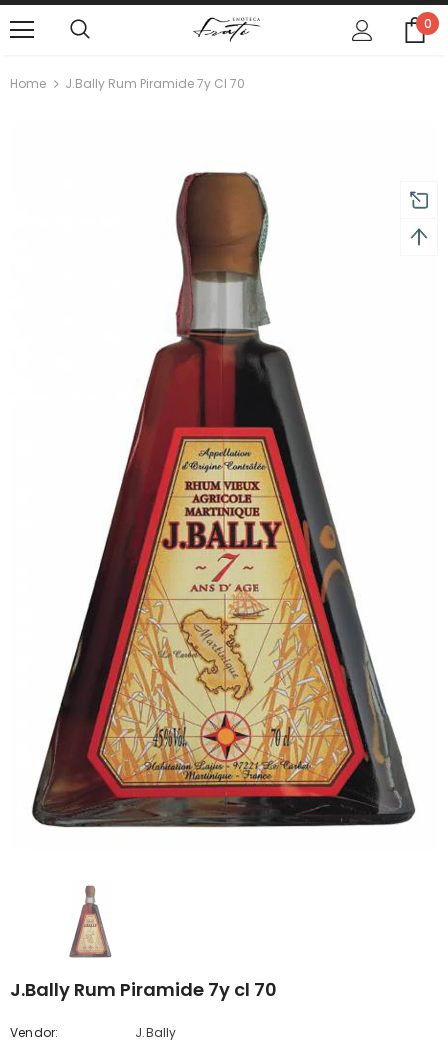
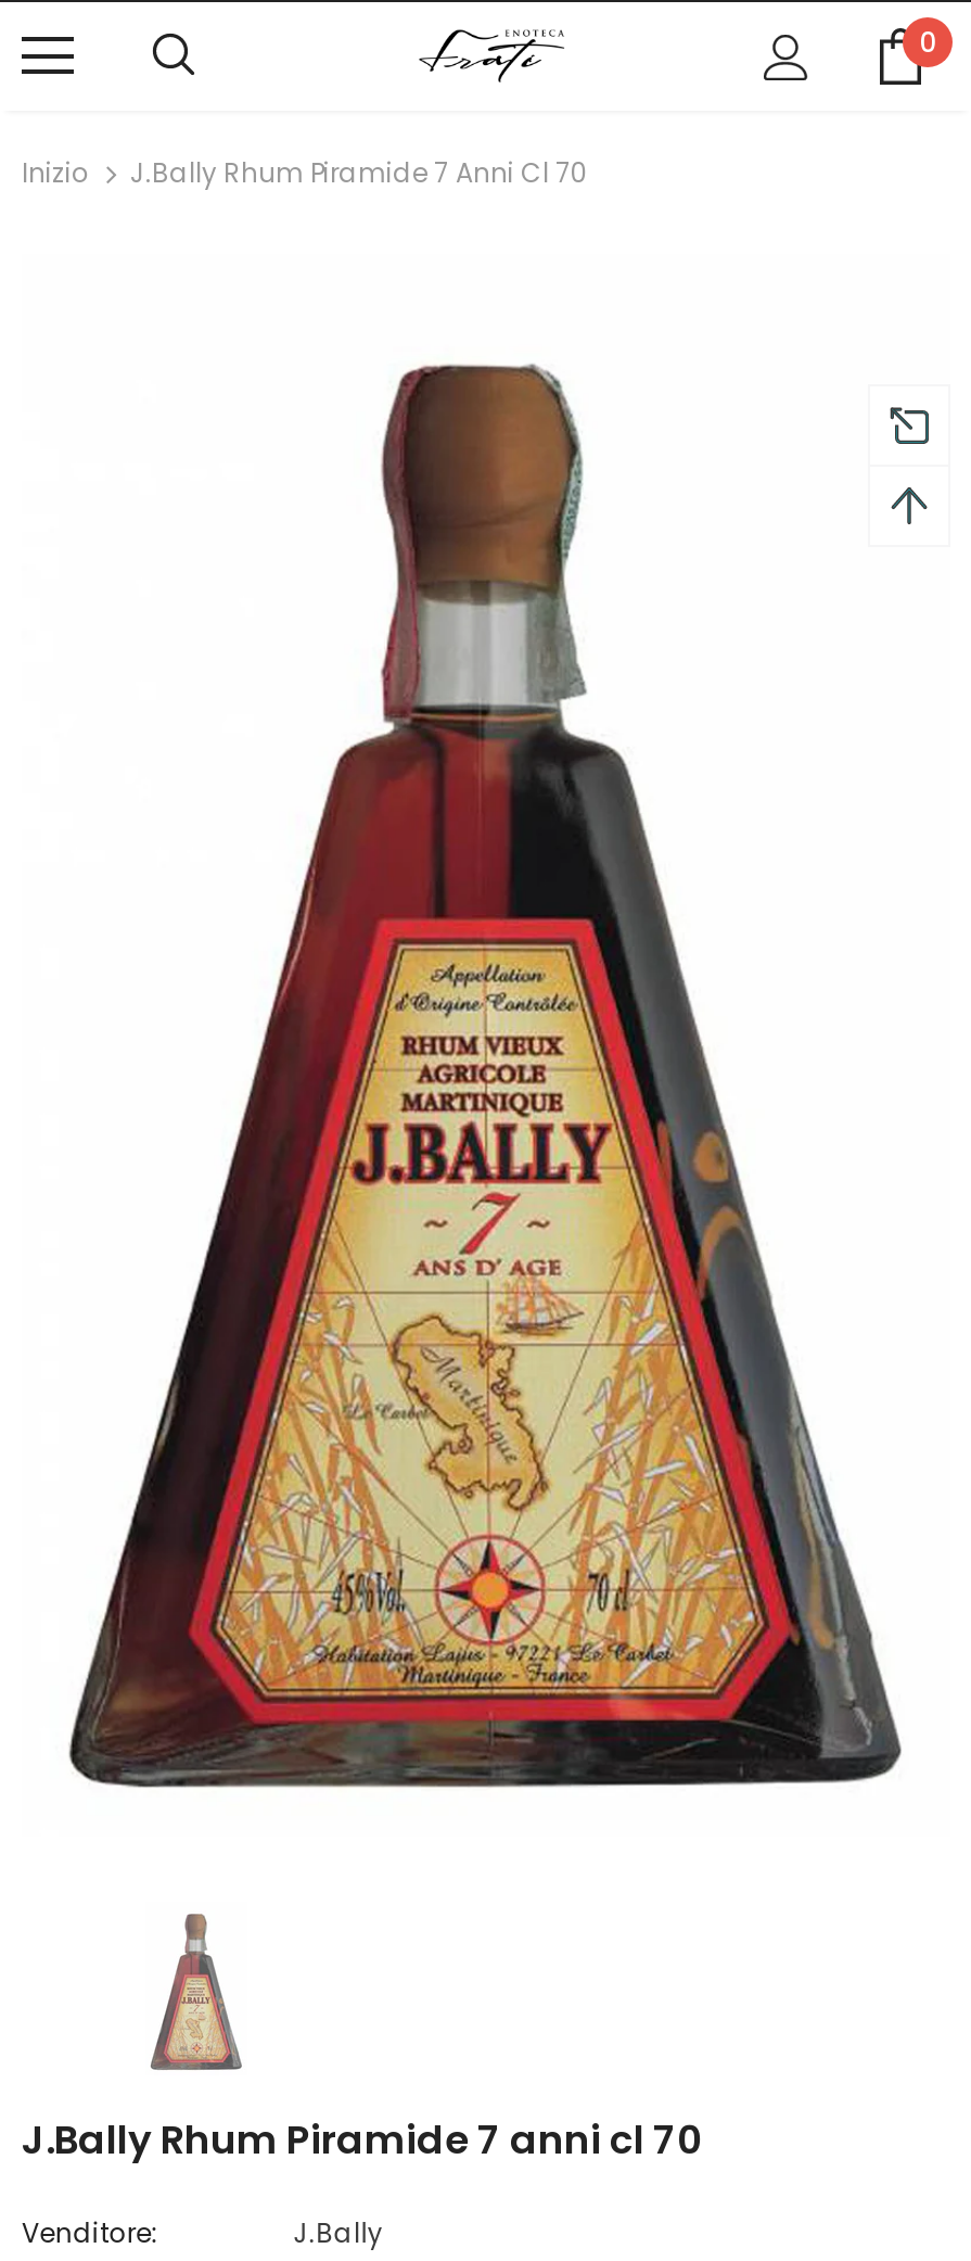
[10,75,245,92] Home | J.Bally Rum Piramide 7y Cl 70 -> [22,154,588,191] Inizio | J.Bally Rhum Piramide 7 Anni Cl 70
[10,977,277,1002] J.Bally Rum Piramide 7y cl 70 -> [22,2112,703,2166] J.Bally Rhum Piramide 7 anni cl 70
[10,1024,58,1041] Vendor: -> [22,2214,158,2251] Venditore:

